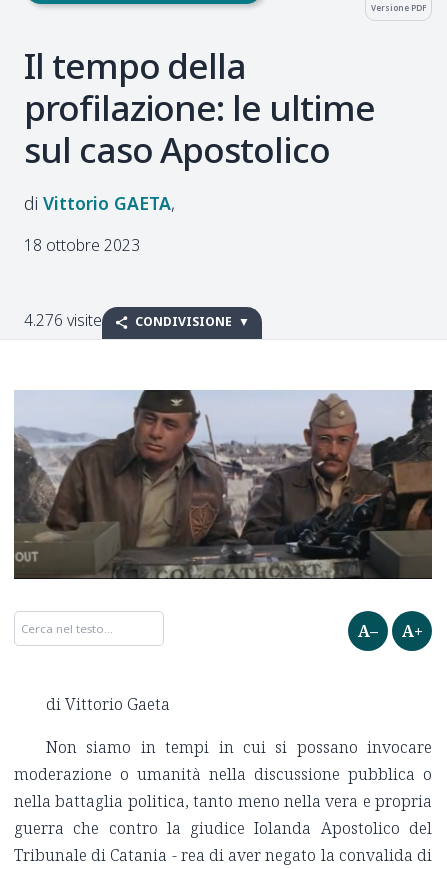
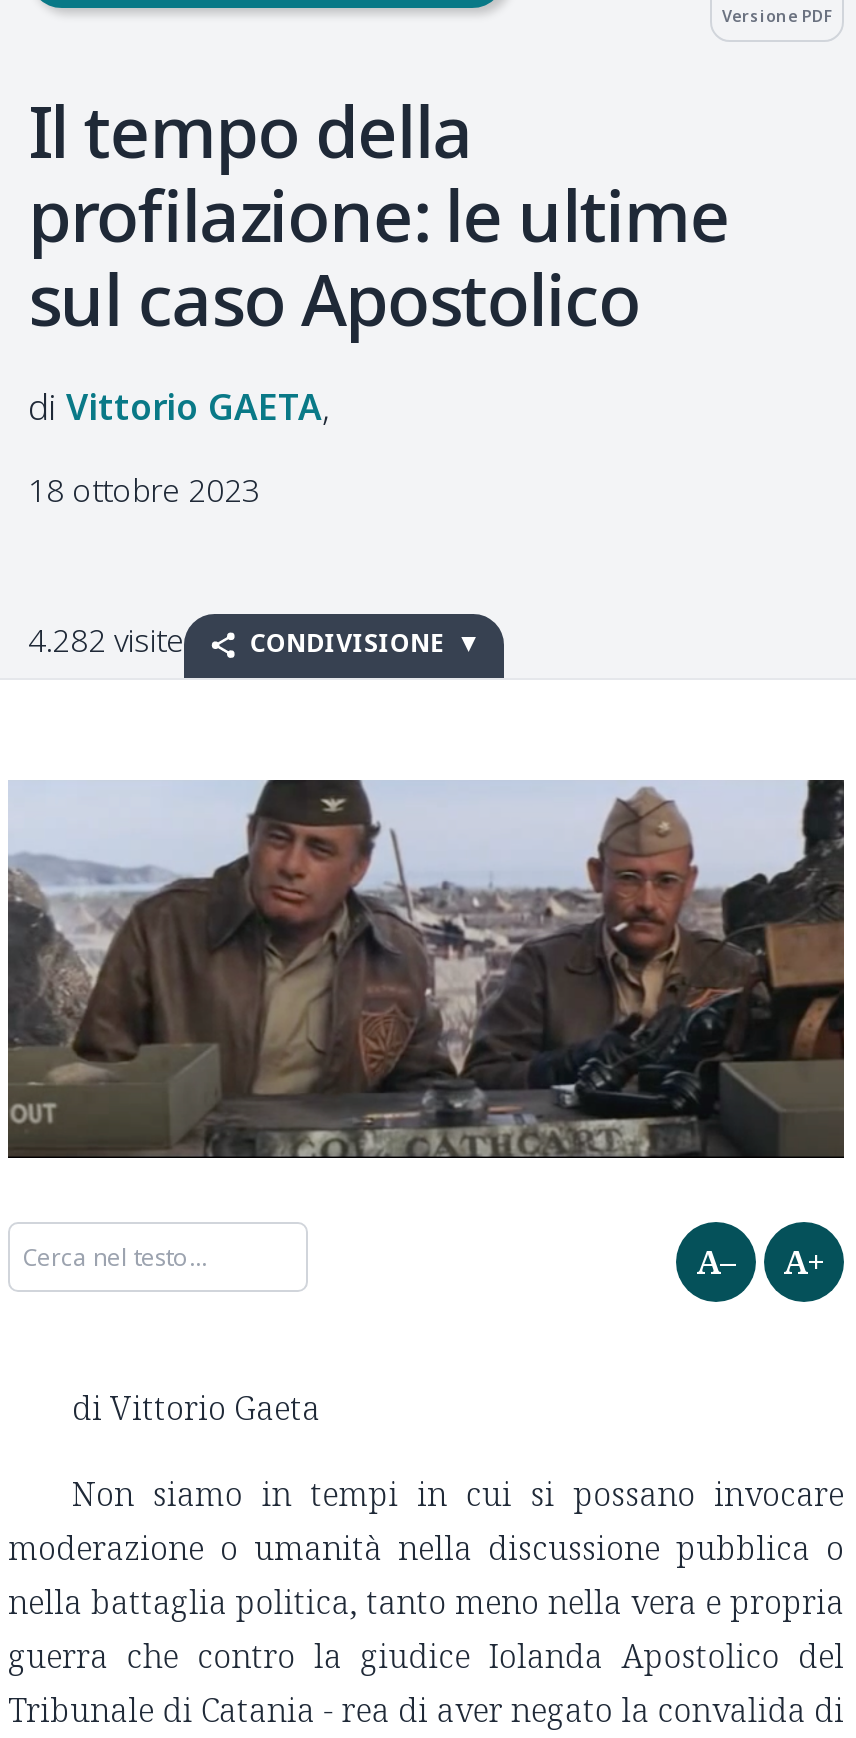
[24,309,232,331] 4.276 visite CONDIVISIONE -> [28,618,444,662] 4.282 visite CONDIVISIONE

